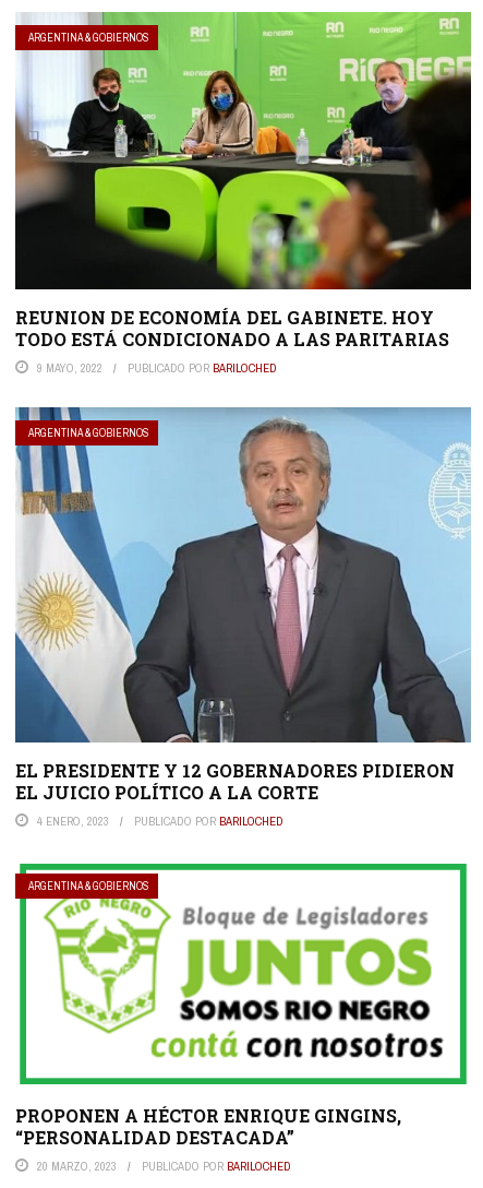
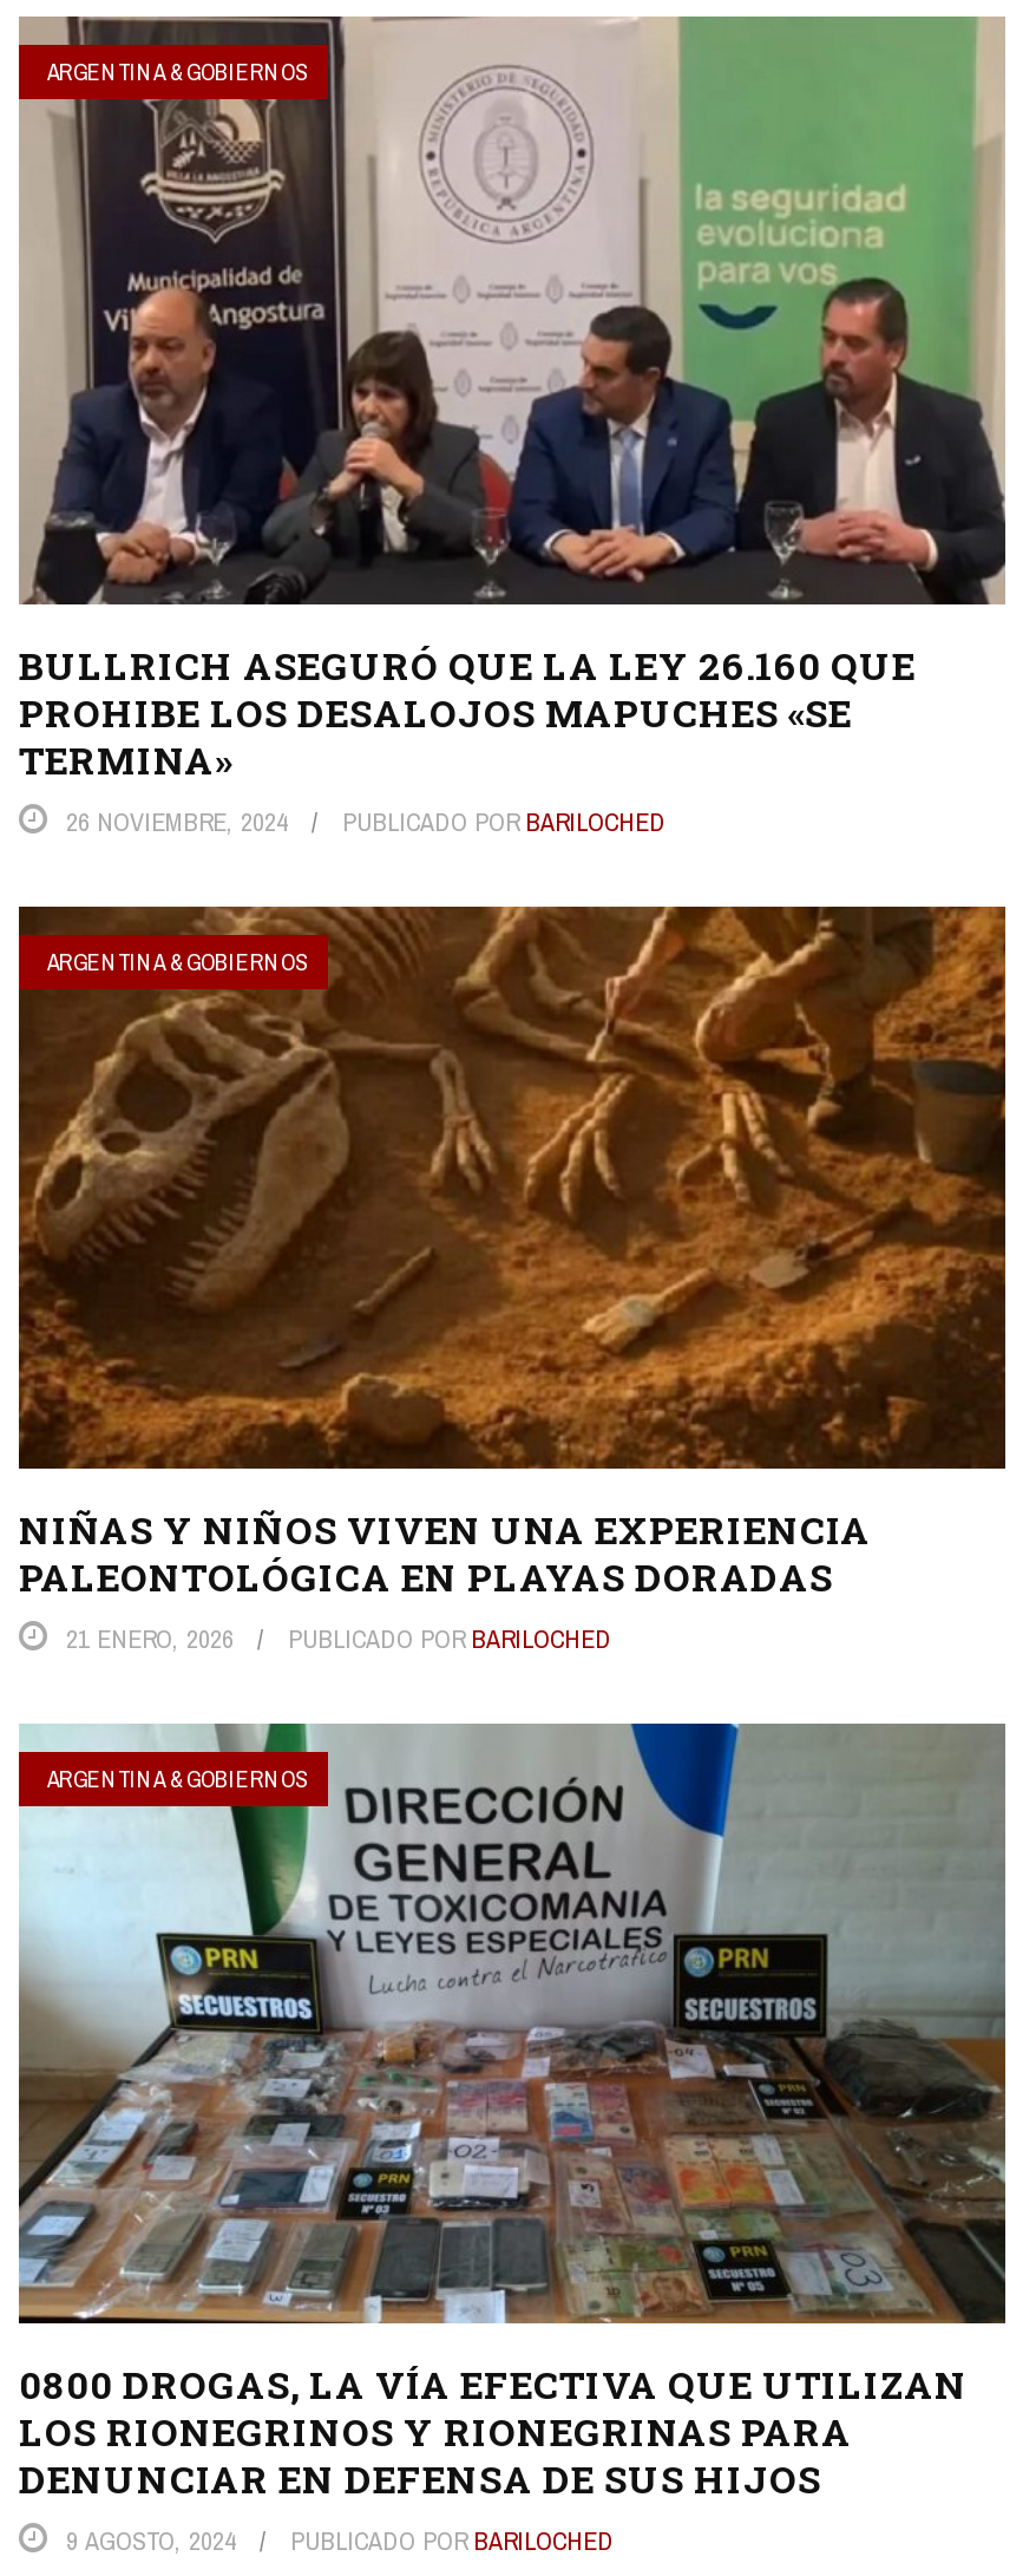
[15,11,472,375] [image] | REUNION DE ECONOMÍA DEL GABINETE. HOY | TODO ESTÁ CONDICIONADO A LAS PARITARIAS | 9 MAYO, 2022 -> [19,14,1005,837] [image] | BULLRICH ASEGURÓ QUE LA LEY 26.160 QUE | PROHIBE LOS DESALOJOS MAPUCHES «SE | TERMINA» | 26 NOVIEMBRE, 2024
[14,406,471,829] [image] | EL PRESIDENTE Y 12 GOBERNADORES PIDIERON | EL JUICIO POLÍTICO A LA CORTE | 4 ENERO, 2023 -> [17,904,1008,1656] [image] | NIÑAS Y NIÑOS VIVEN UNA EXPERIENCIA | PALEONTOLÓGICA EN PLAYAS DORADAS | 21 ENERO, 2026
moved [28,814,283,894] -> [47,1623,611,1795]: PUBLICADO POR BARILOCHED | ARGENTINA & GOBIERNOS
[15,859,471,1174] [image] | PROPONEN A HÉCTOR ENRIQUE GINGINS, | “PERSONALIDAD DESTACADA” | 20 MARZO, 2023 -> [17,1719,1008,2556] [image] | 0800 DROGAS, LA VÍA EFECTIVA QUE UTILIZAN | LOS RIONEGRINOS Y RIONEGRINAS PARA | DENUNCIAR EN DEFENSA DE SUS HIJOS | 9 AGOSTO, 2024

